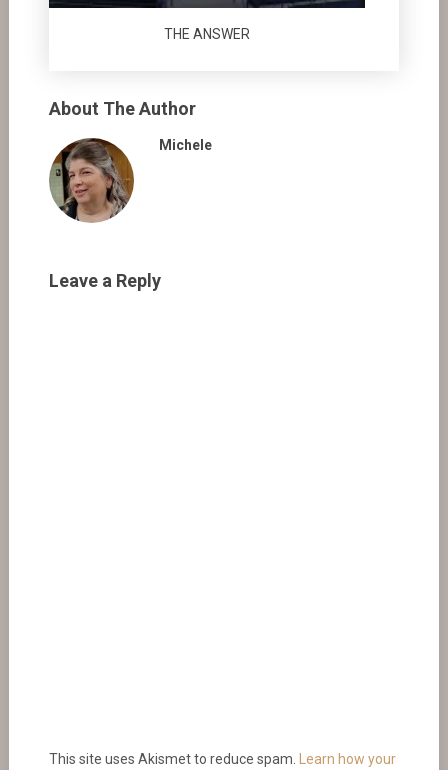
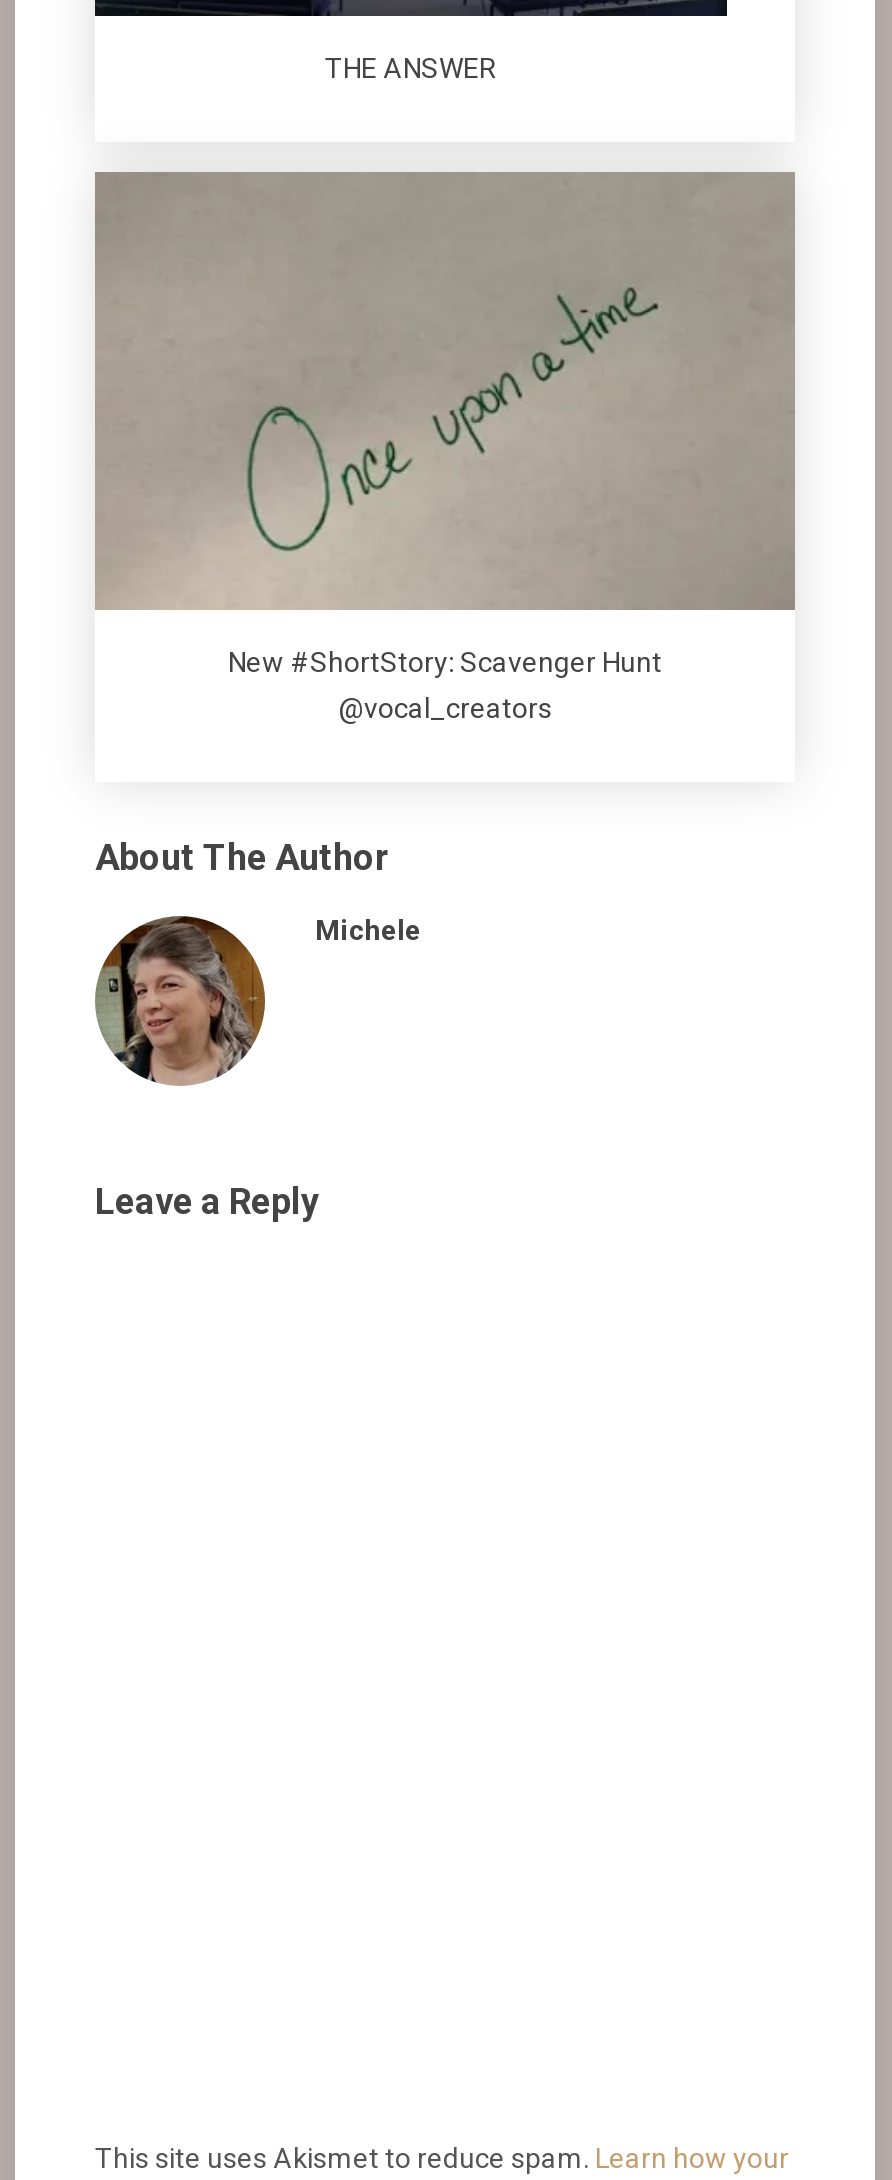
none -> [95,170,797,723] [image] | New #ShortStory: Scavenger Hunt | @vocal_creators

